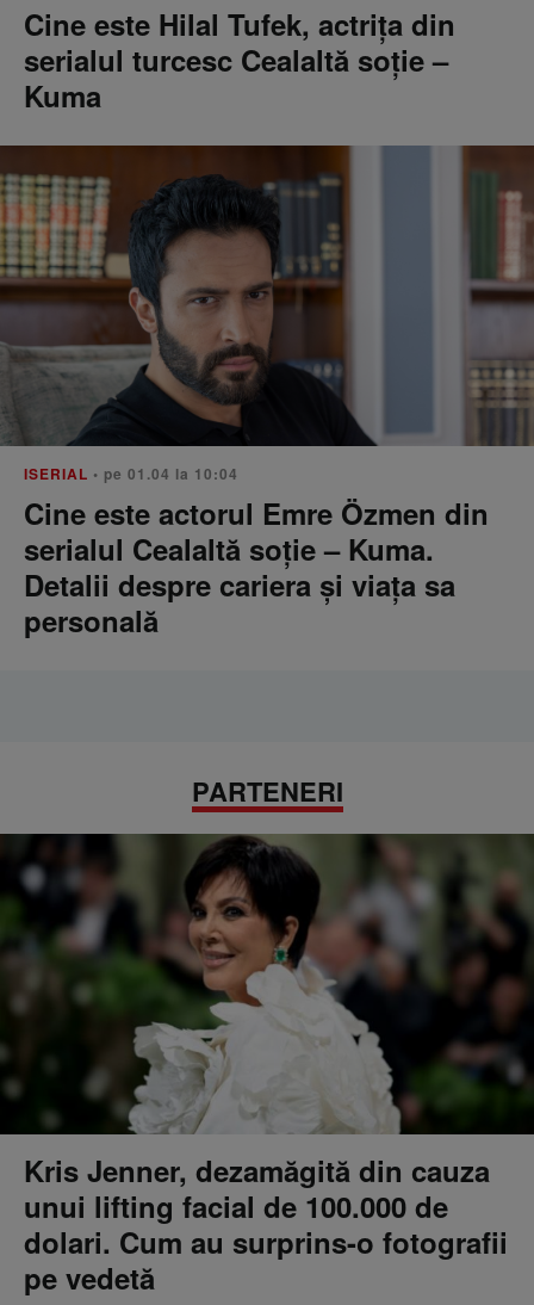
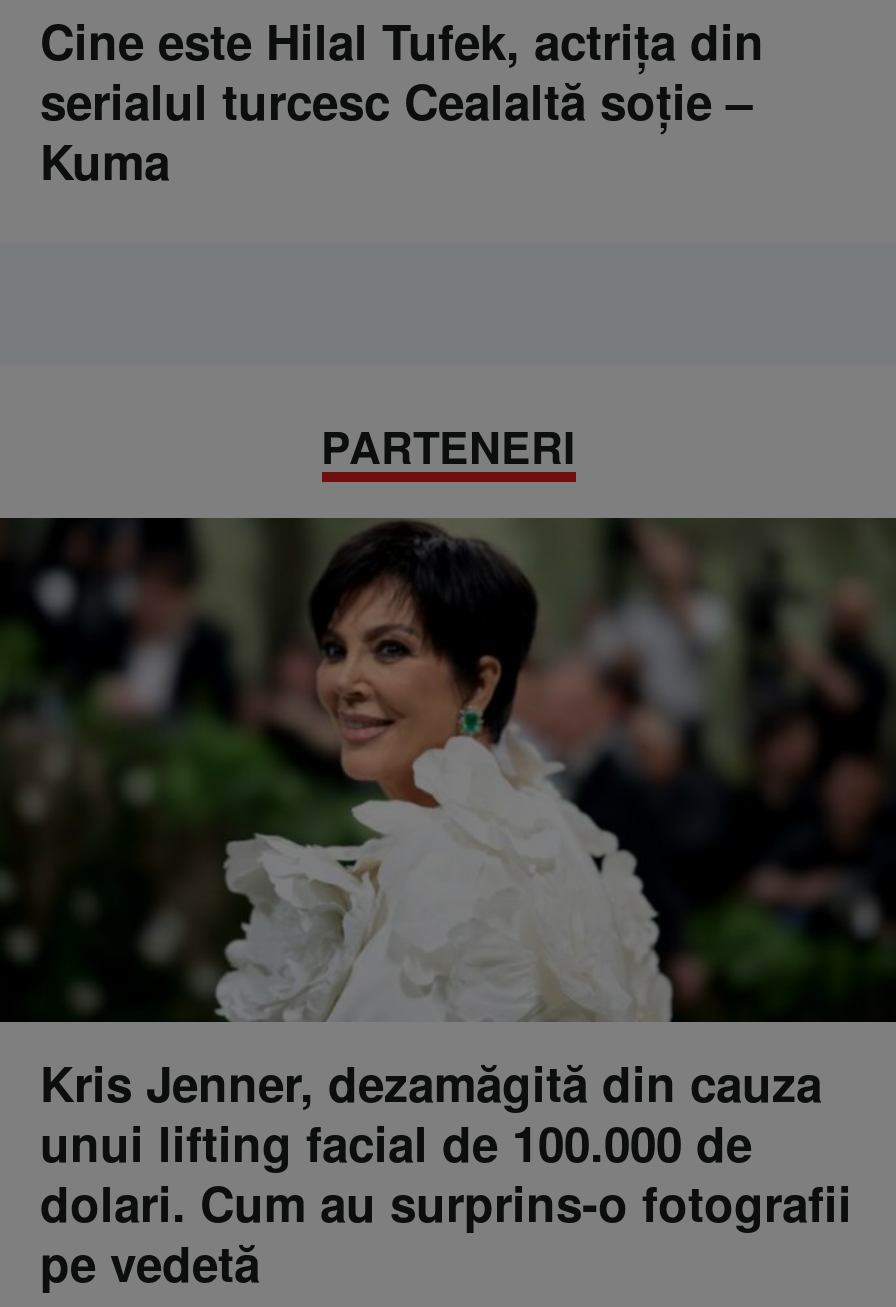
[4,144,530,641] [image] | ISERIAL • pe 01.04 la 10:04 | Cine este actorul Emre Özmen din | serialul Cealaltă soție – Kuma. | Detalii despre cariera și viața sa | personală -> none

